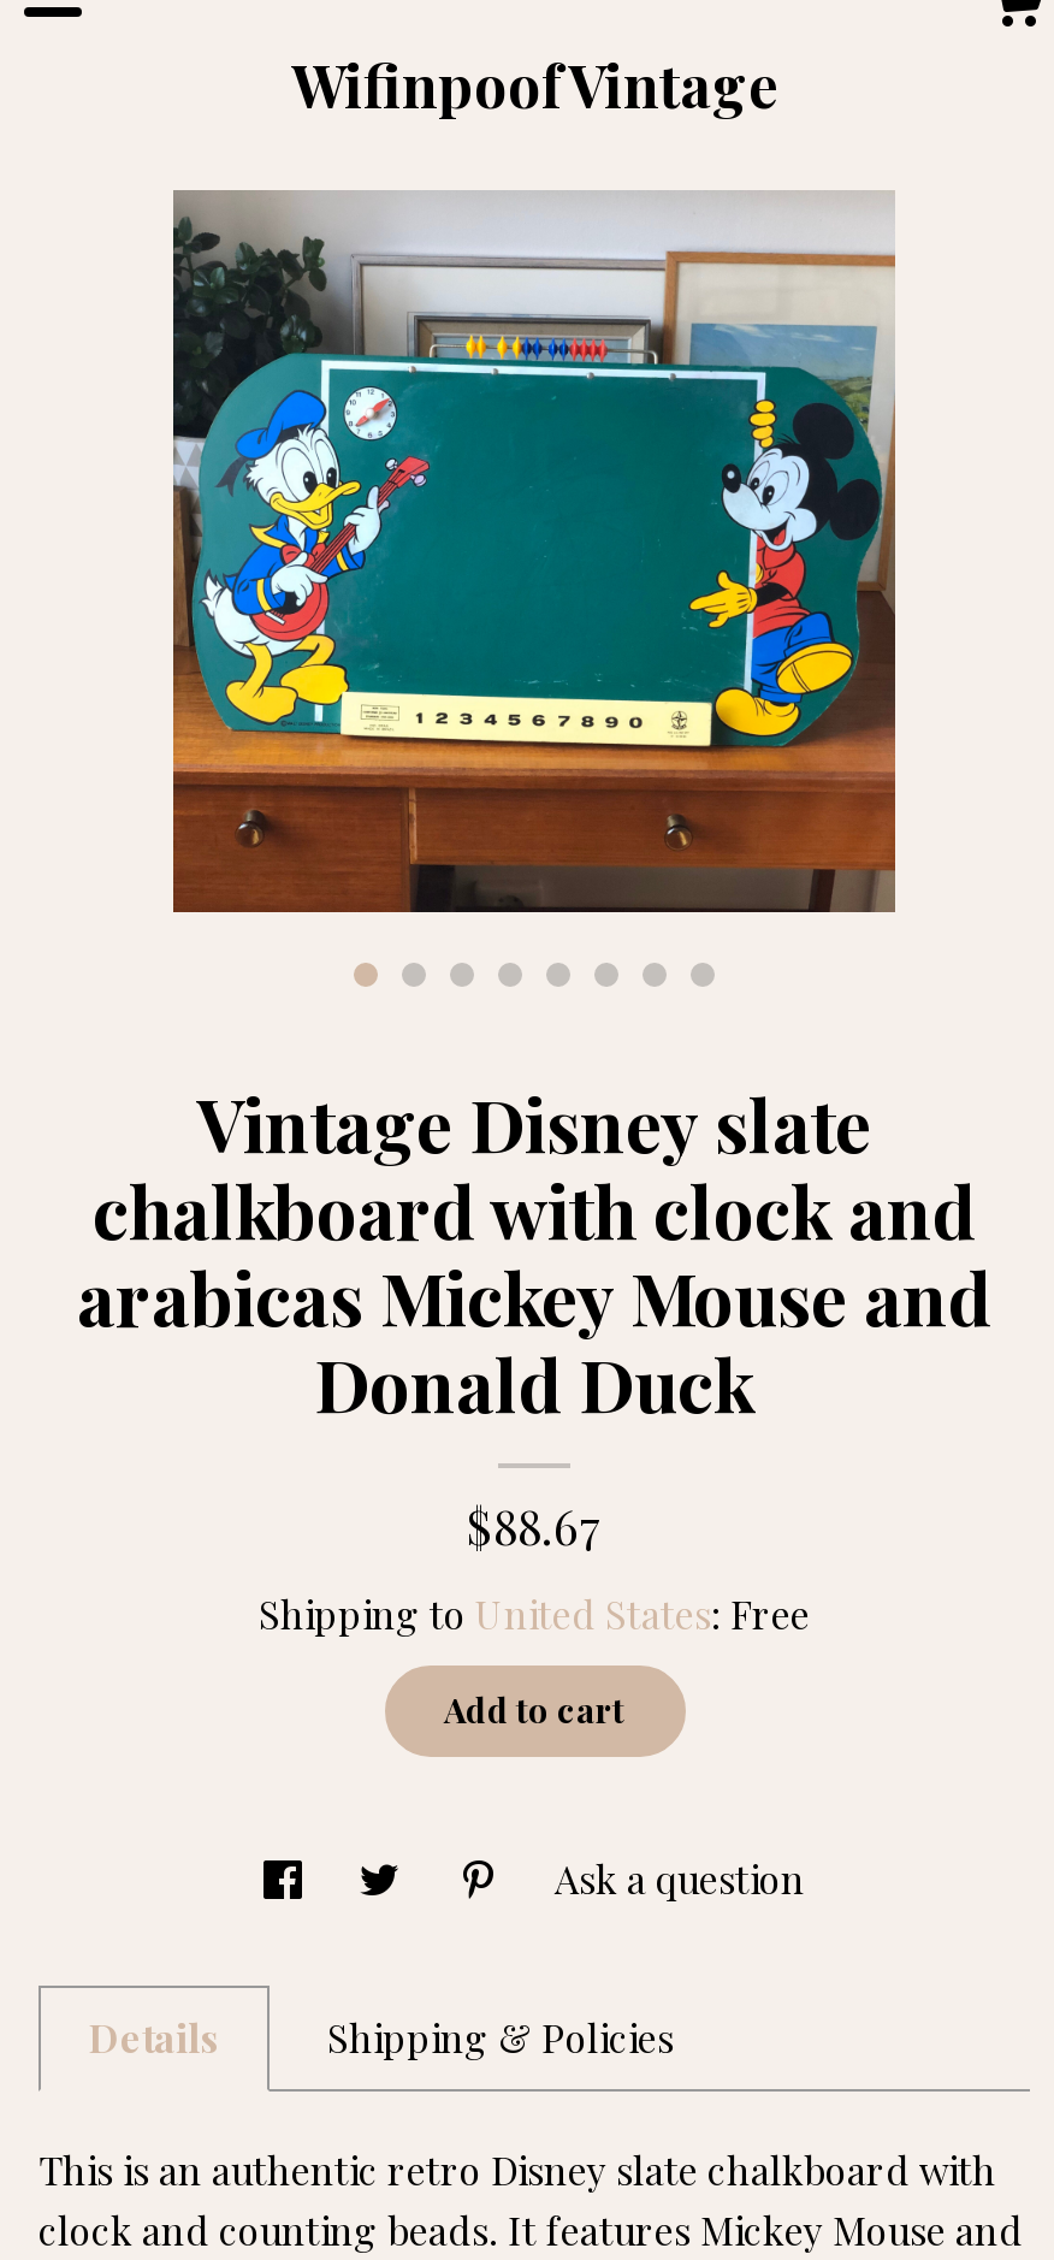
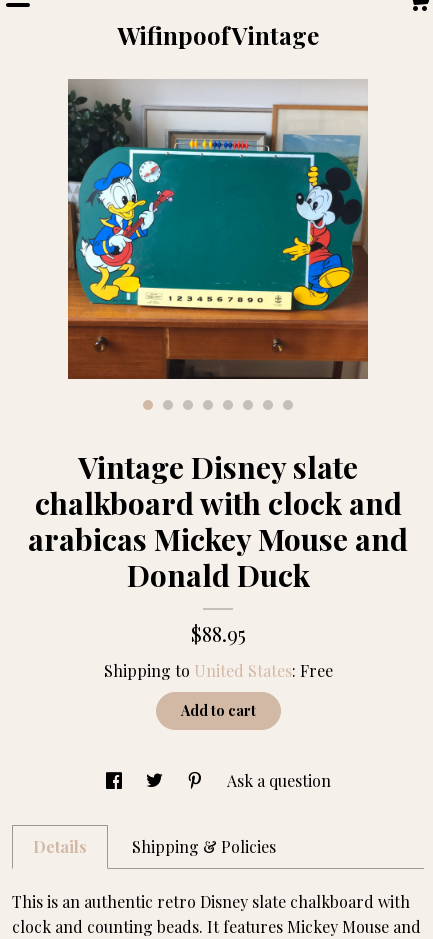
[467,1492,602,1557] $88.67 -> [190,620,245,647] $88.95

